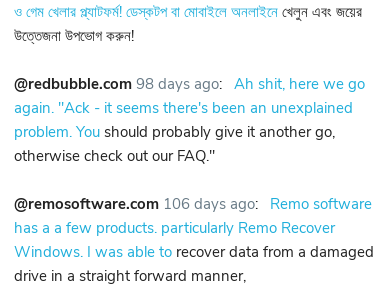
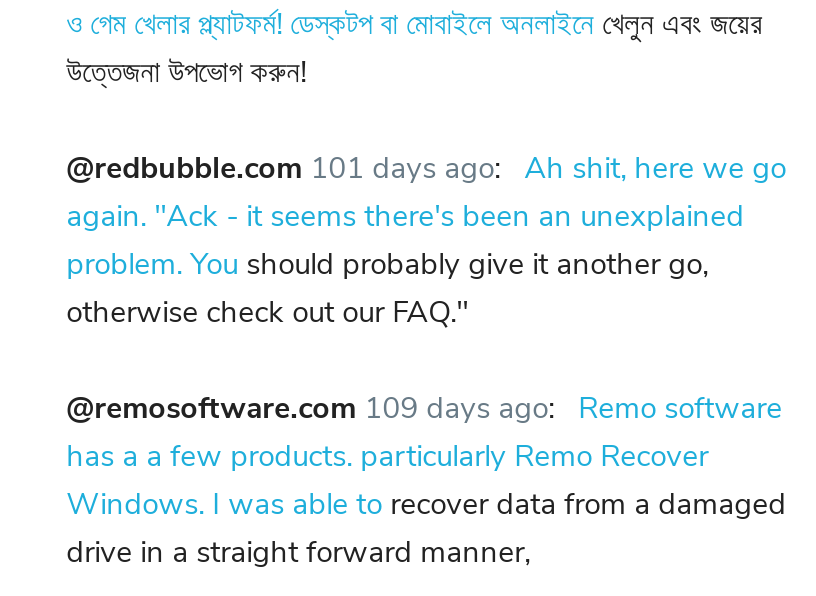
[14,74,365,94] @redbubble.com 98 days ago: Ah shit, here we go -> [66,148,786,188] @redbubble.com 101 days ago: Ah shit, here we go
[14,194,372,214] @remosoftware.com 106 days ago: Remo software -> [66,388,782,428] @remosoftware.com 109 days ago: Remo software

